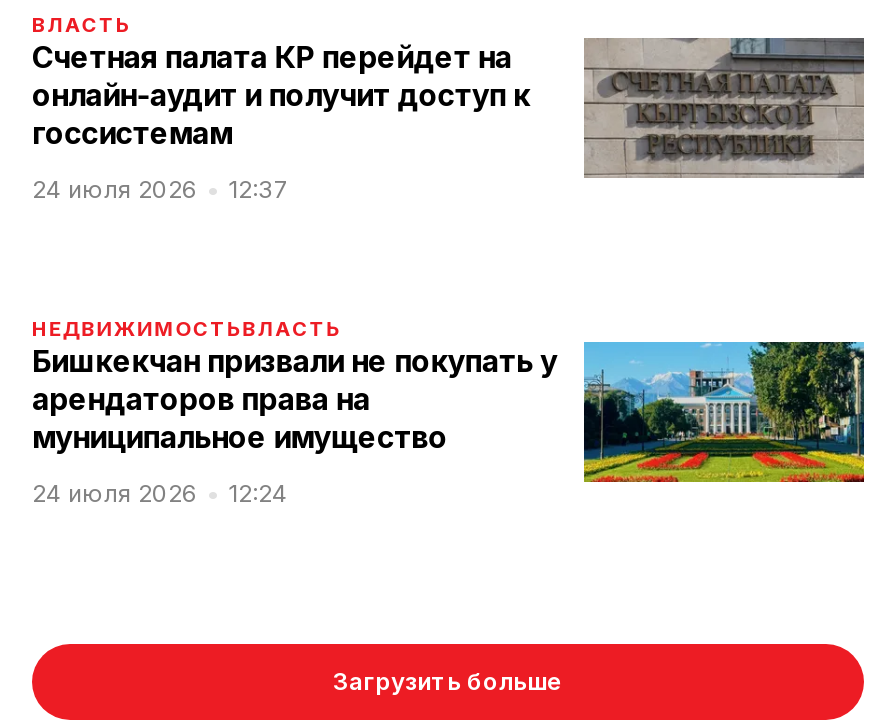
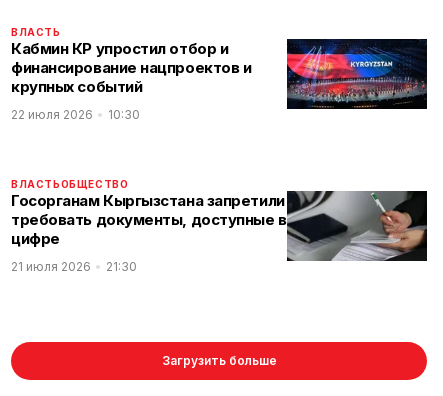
[32,36,866,176] [image] | Счетная палата КР перейдет на | онлайн-аудит и получит доступ к | госсистемам -> [11,38,427,109] [image] | Кабмин КР упростил отбор и | финансирование нацпроектов и | крупных событий
[32,174,290,204] 24 июля 2026 | 12:37 -> [11,107,140,122] 22 июля 2026 | 10:30
[32,316,866,484] [image] | НЕДВИЖИМОСТЬВЛАСТЬ | Бишкекчан призвали не покупать у | арендаторов права на | муниципальное имущество -> [11,178,428,262] [image] | ВЛАСТЬОБЩЕСТВО | Госорганам Кыргызстана запретили | требовать документы, доступные в | цифре
[32,478,288,508] 24 июля 2026 | 12:24 -> [11,259,137,274] 21 июля 2026 | 21:30

